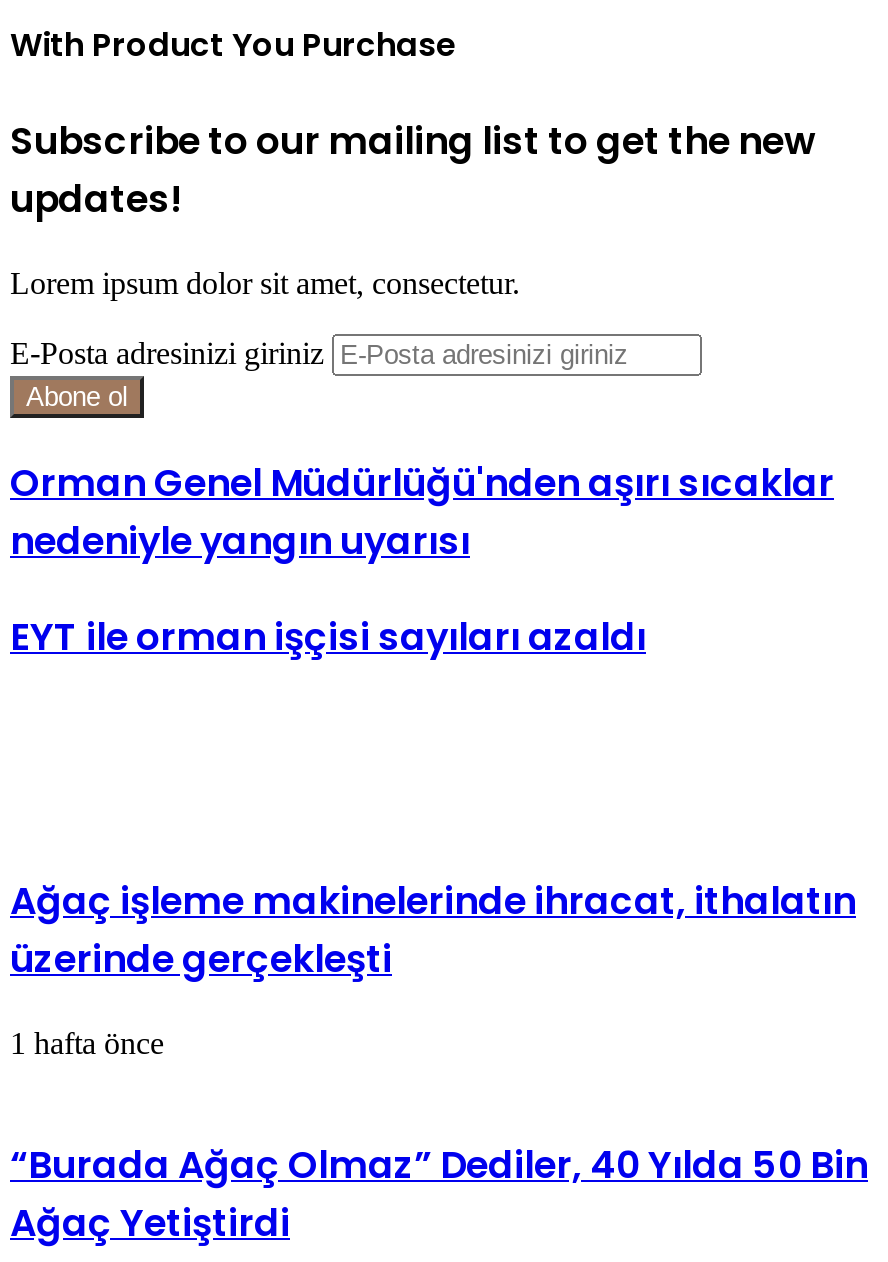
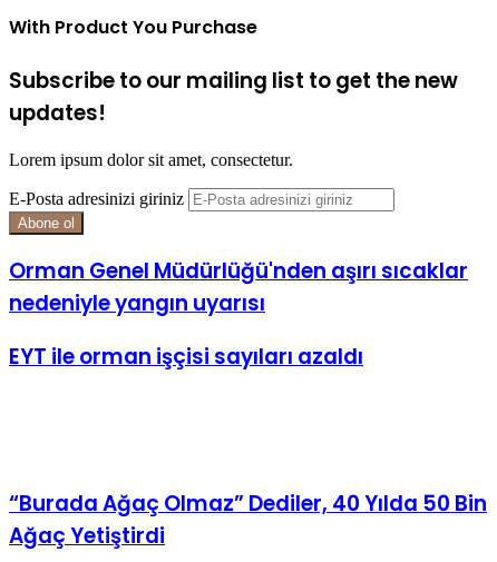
[10,874,856,1060] Ağaç işleme makinelerinde ihracat, ithalatın | üzerinde gerçekleşti | 1 hafta önce -> none

